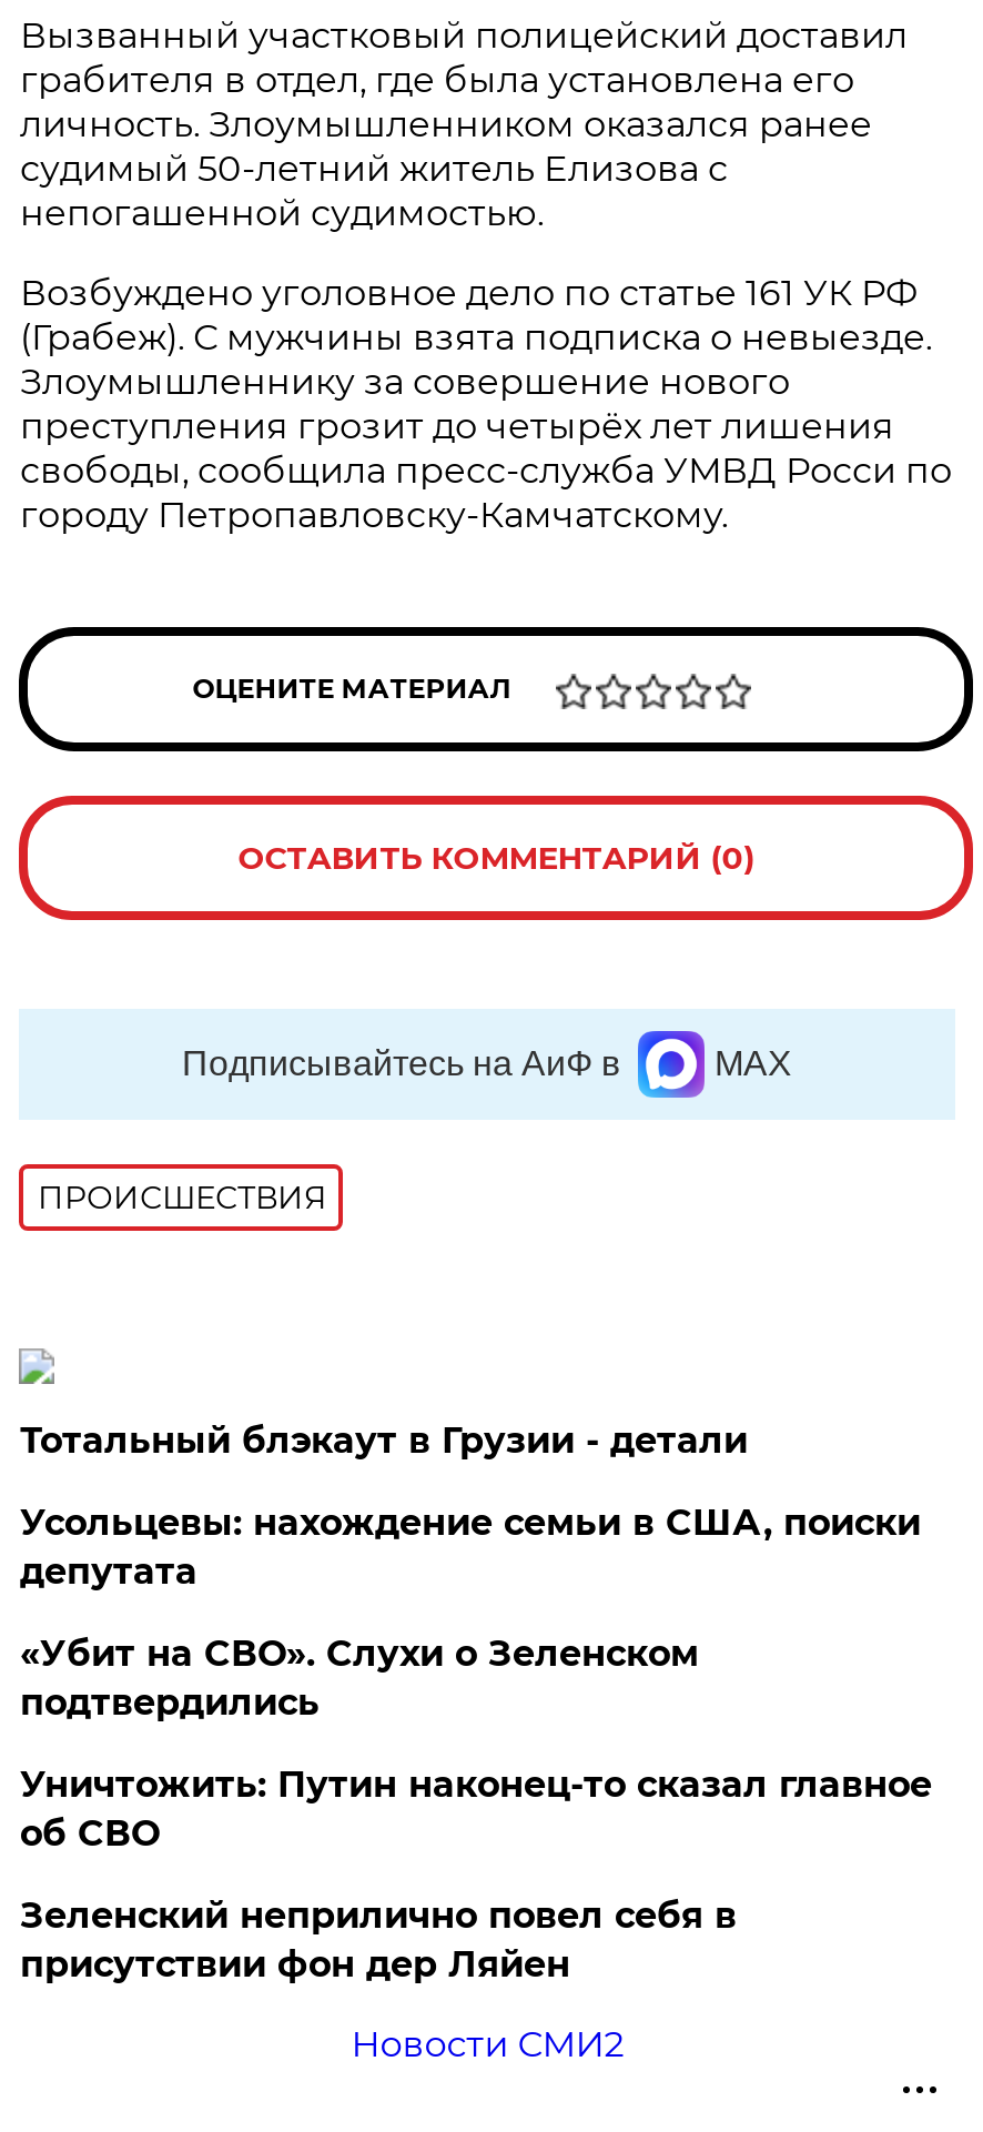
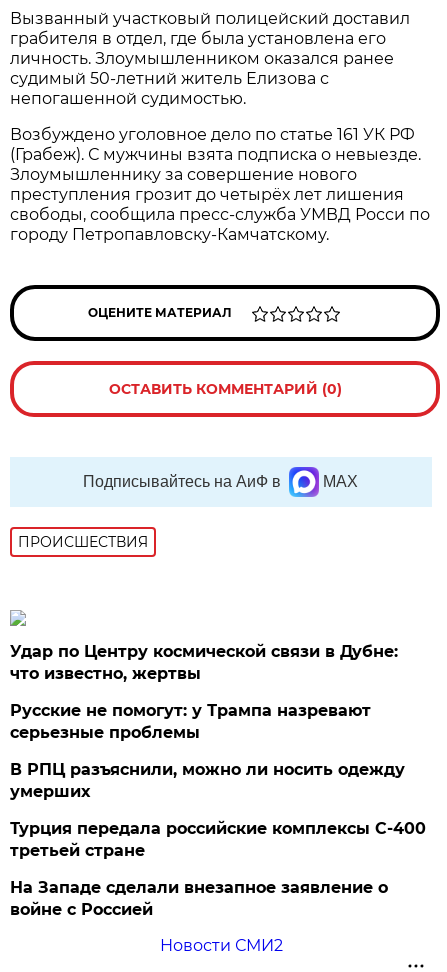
[20,1419,748,1461] Тотальный блэкаут в Грузии - детали -> [10,642,398,683] Удар по Центру космической связи в Дубне: | что известно, жертвы
[20,1501,921,1592] Усольцевы: нахождение семьи в США, поиски | депутата -> [10,701,371,742] Русские не помогут: у Трампа назревают | серьезные проблемы
[20,1632,699,1723] «Убит на СВО». Слухи о Зеленском | подтвердились -> [10,760,405,801] В РПЦ разъяснили, можно ли носить одежду | умерших
[20,1763,932,1854] Уничтожить: Путин наконец-то сказал главное | об СВО -> [10,819,426,860] Турция передала российские комплексы С-400 | третьей стране
[20,1894,736,1985] Зеленский неприлично повел cебя в | присутствии фон дер Ляйен -> [10,878,388,919] На Западе сделали внезапное заявление о | войне с Россией

